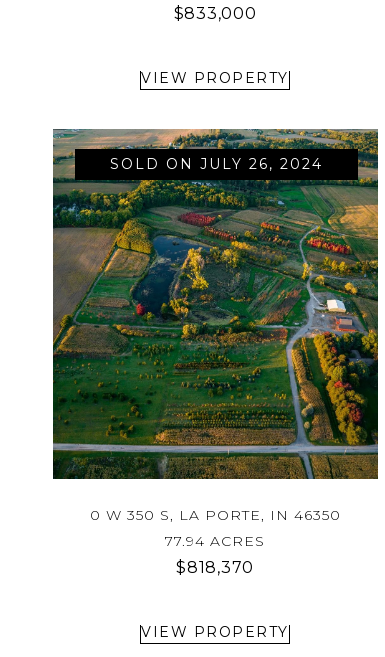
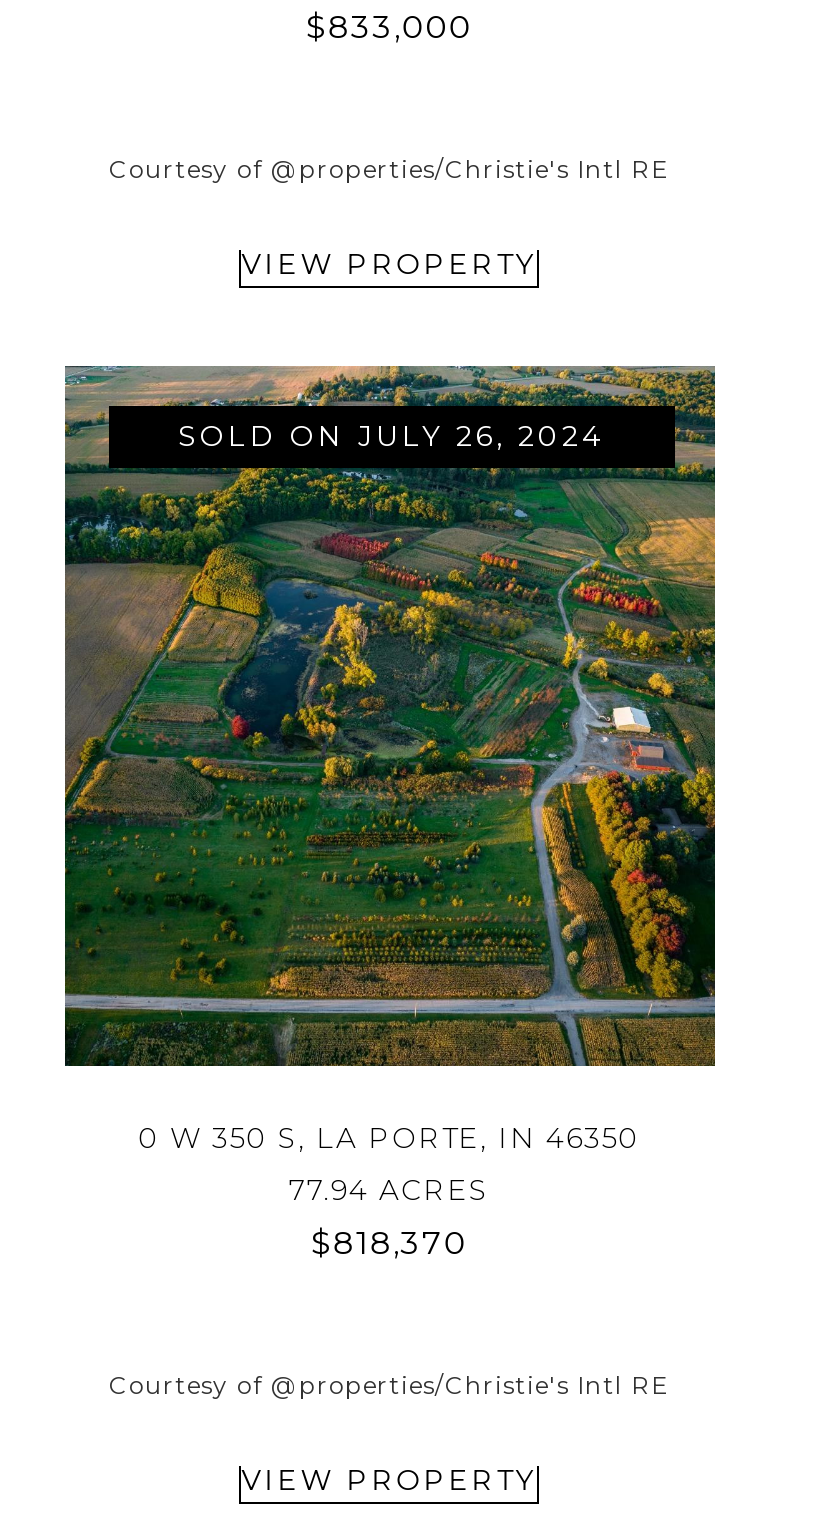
none -> [109,153,669,183] Courtesy of @properties/Christie's Intl RE
none -> [109,1369,669,1399] Courtesy of @properties/Christie's Intl RE

